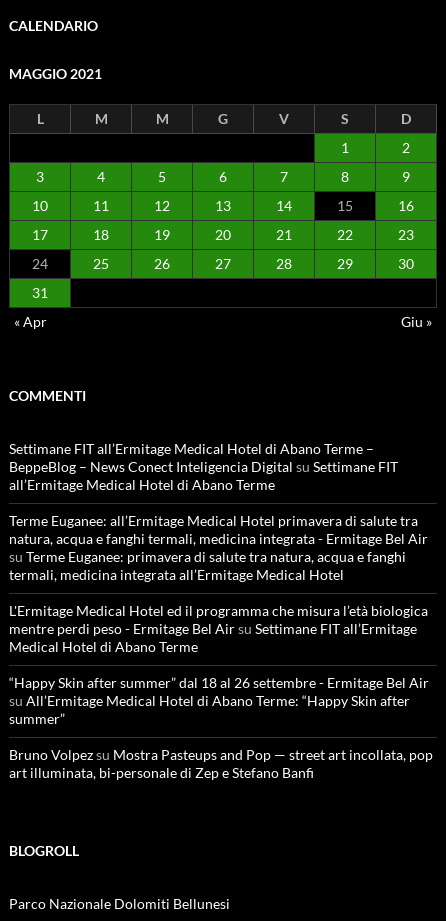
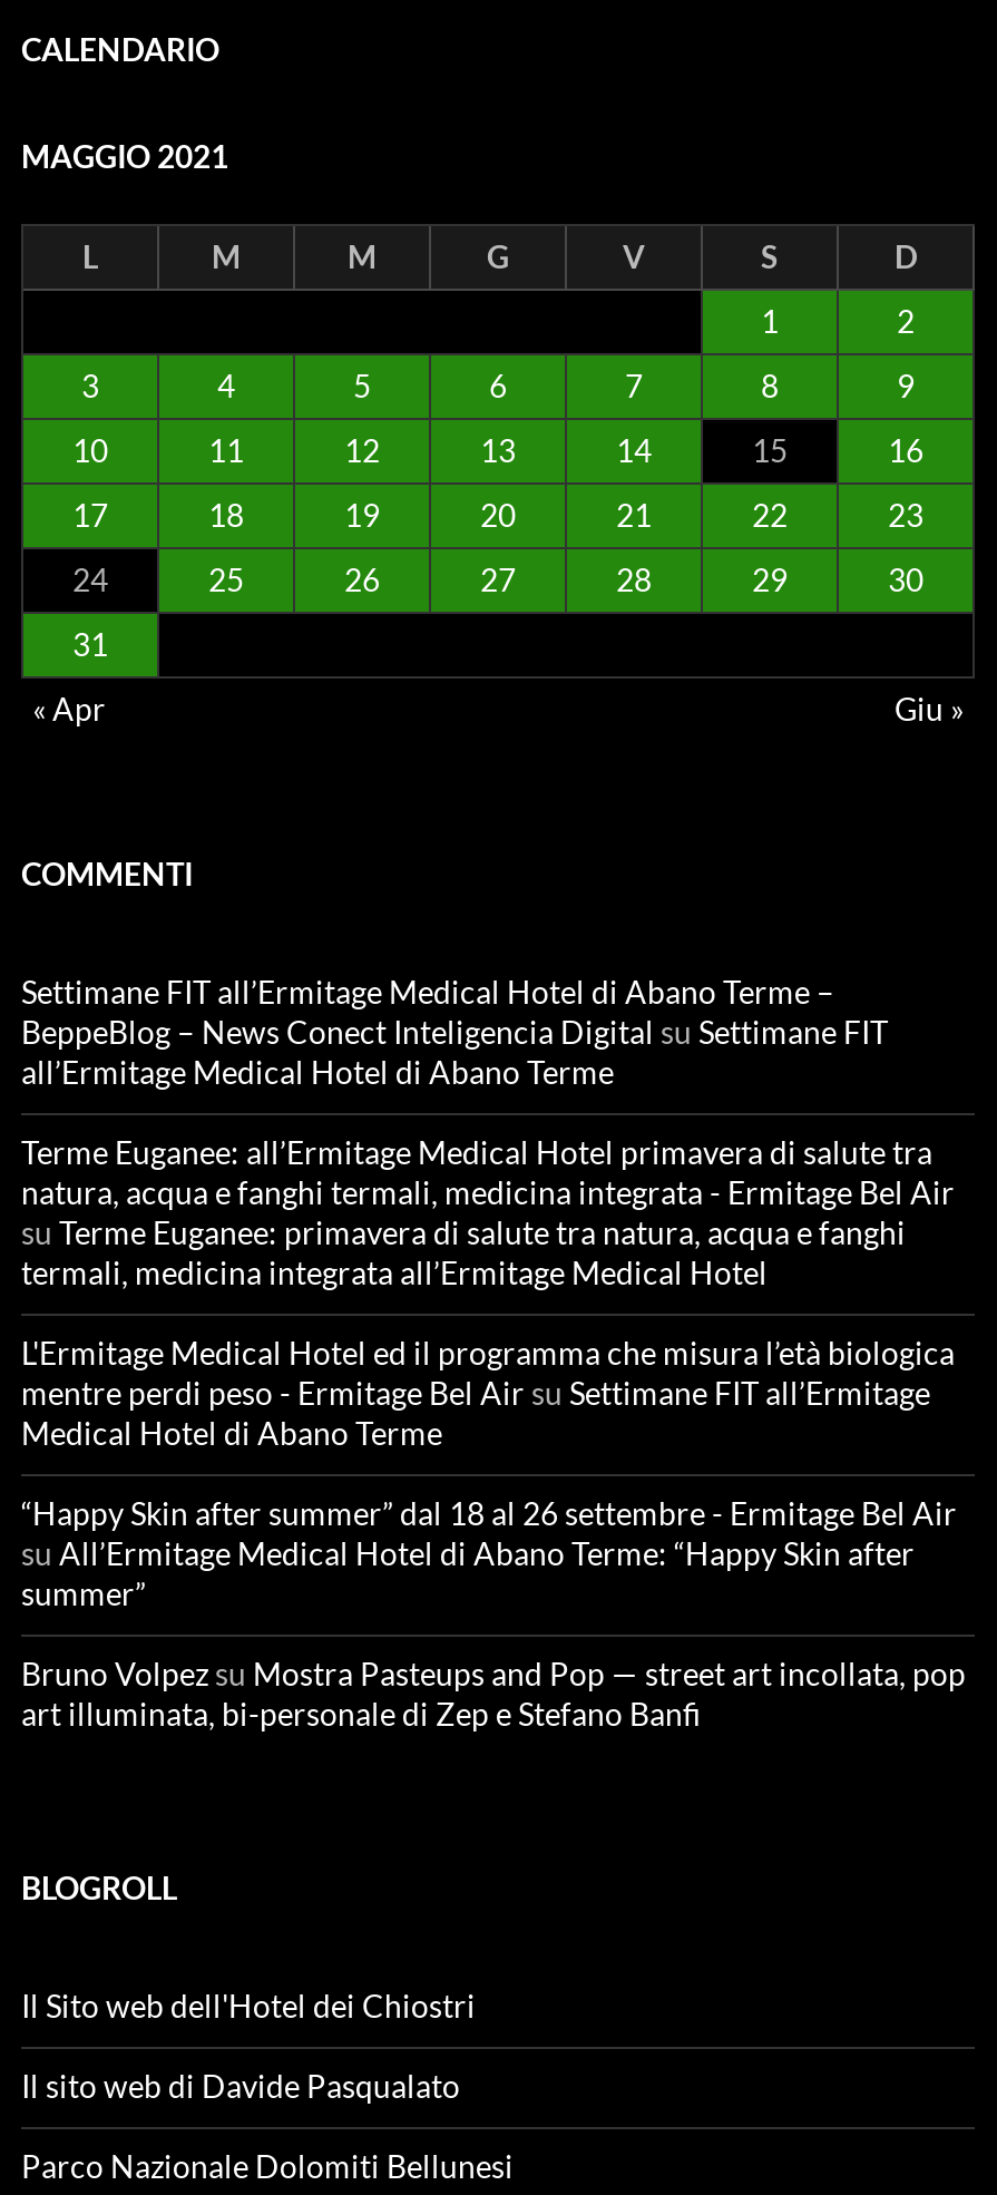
none -> [21,1986,476,2104] Il Sito web dell'Hotel dei Chiostri | Il sito web di Davide Pasqualato

